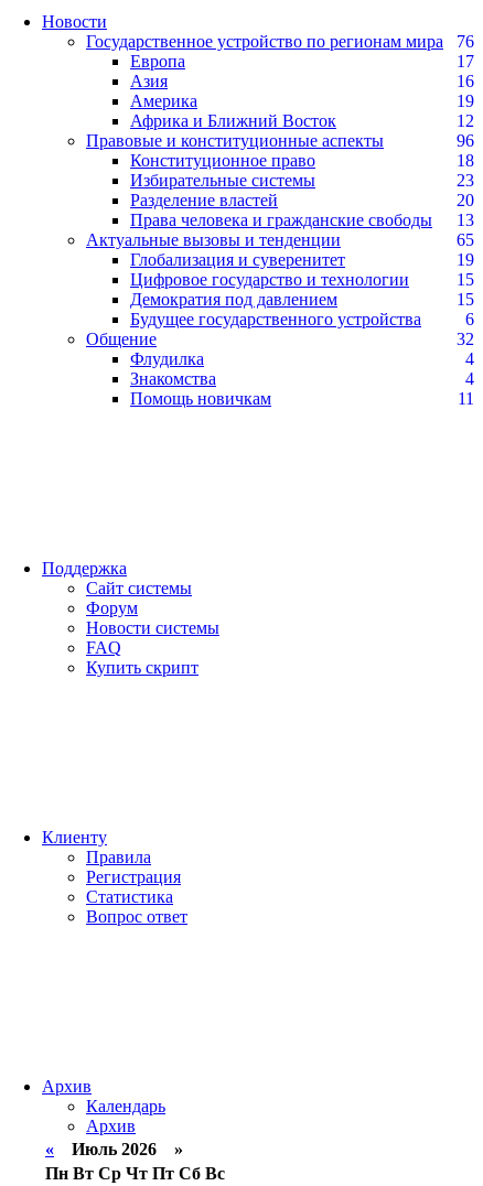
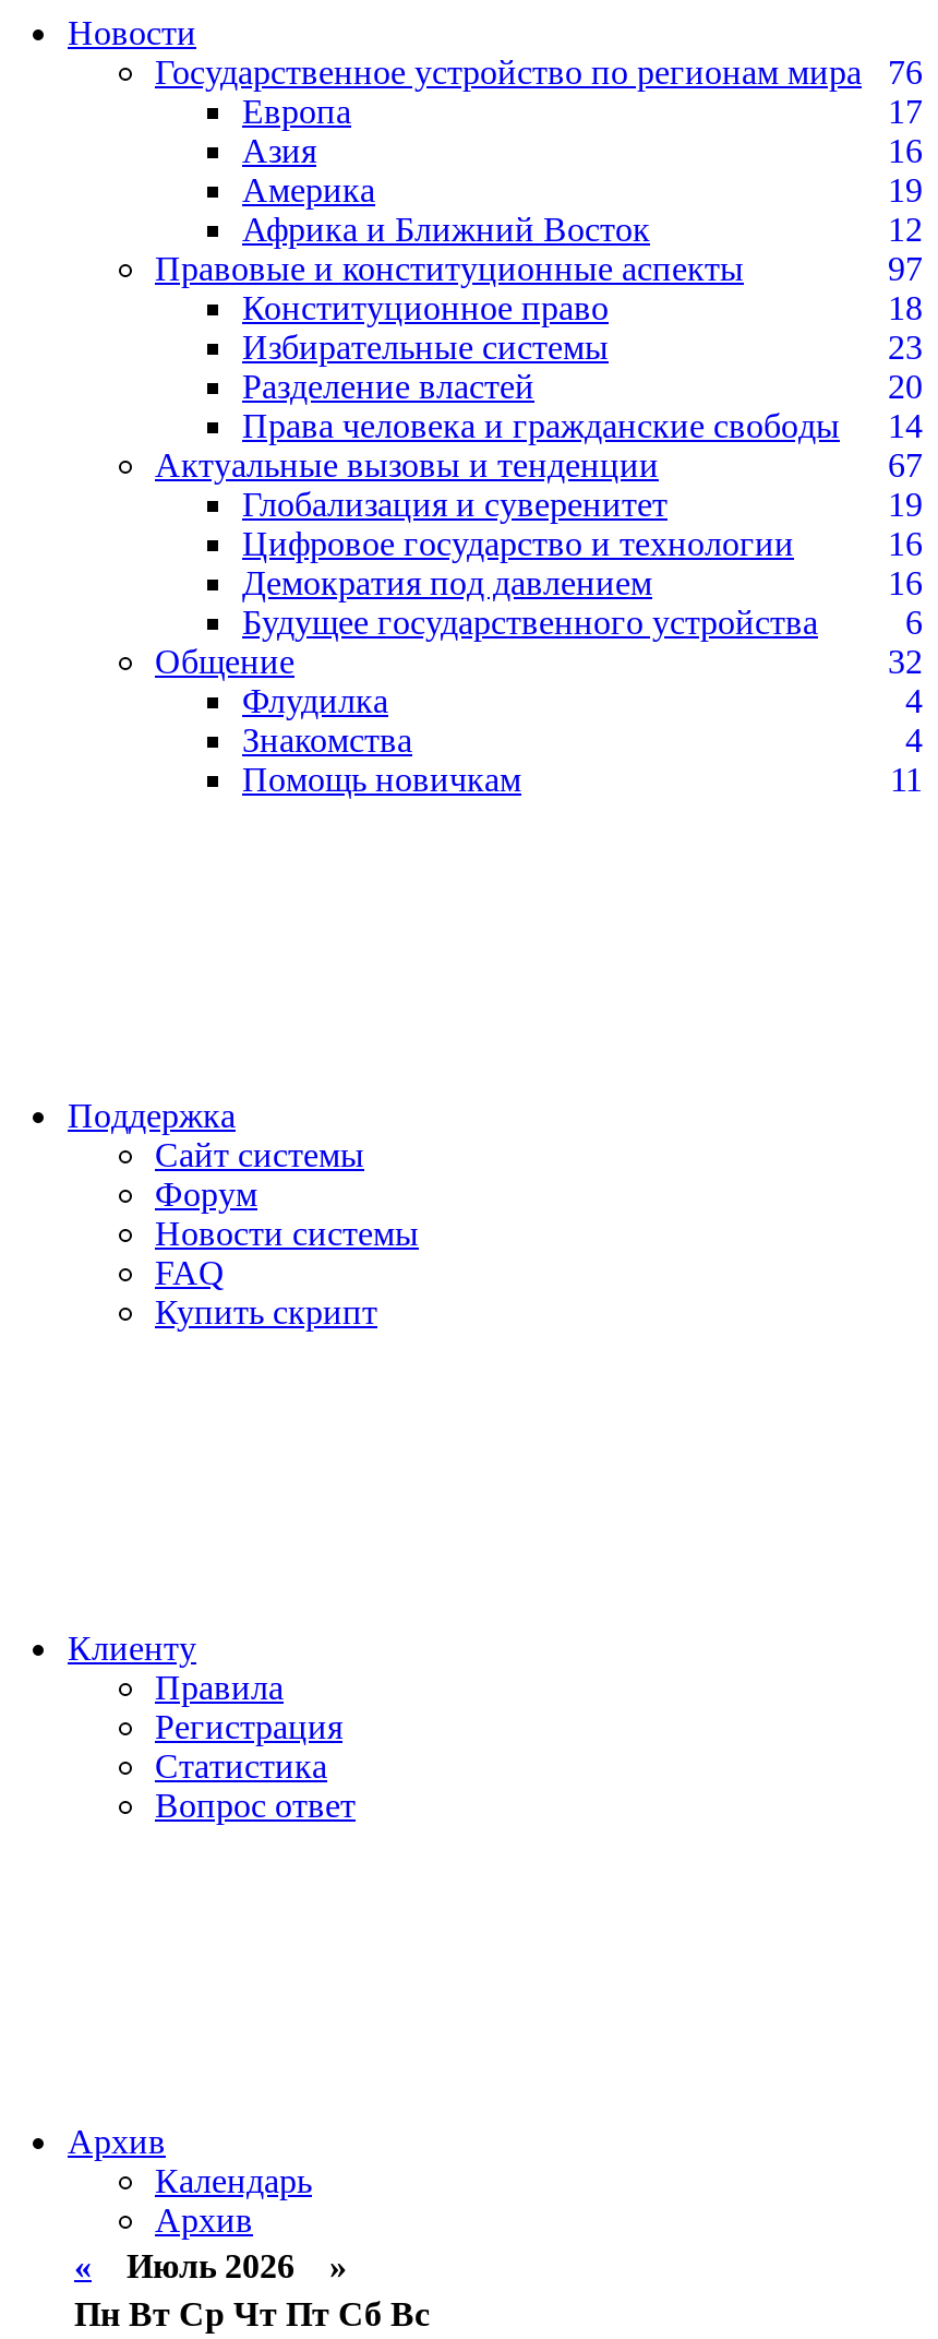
[457,131,474,150] 96 -> [888,250,923,287] 97
[130,211,474,229] Права человека и гражданские свободы 13 -> [242,407,923,444] Права человека и гражданские свободы 14
[457,230,474,249] 65 -> [888,446,923,484] 67
[457,270,474,289] 15 -> [888,525,923,562] 16
[457,290,474,309] 15 -> [888,564,923,601] 16

